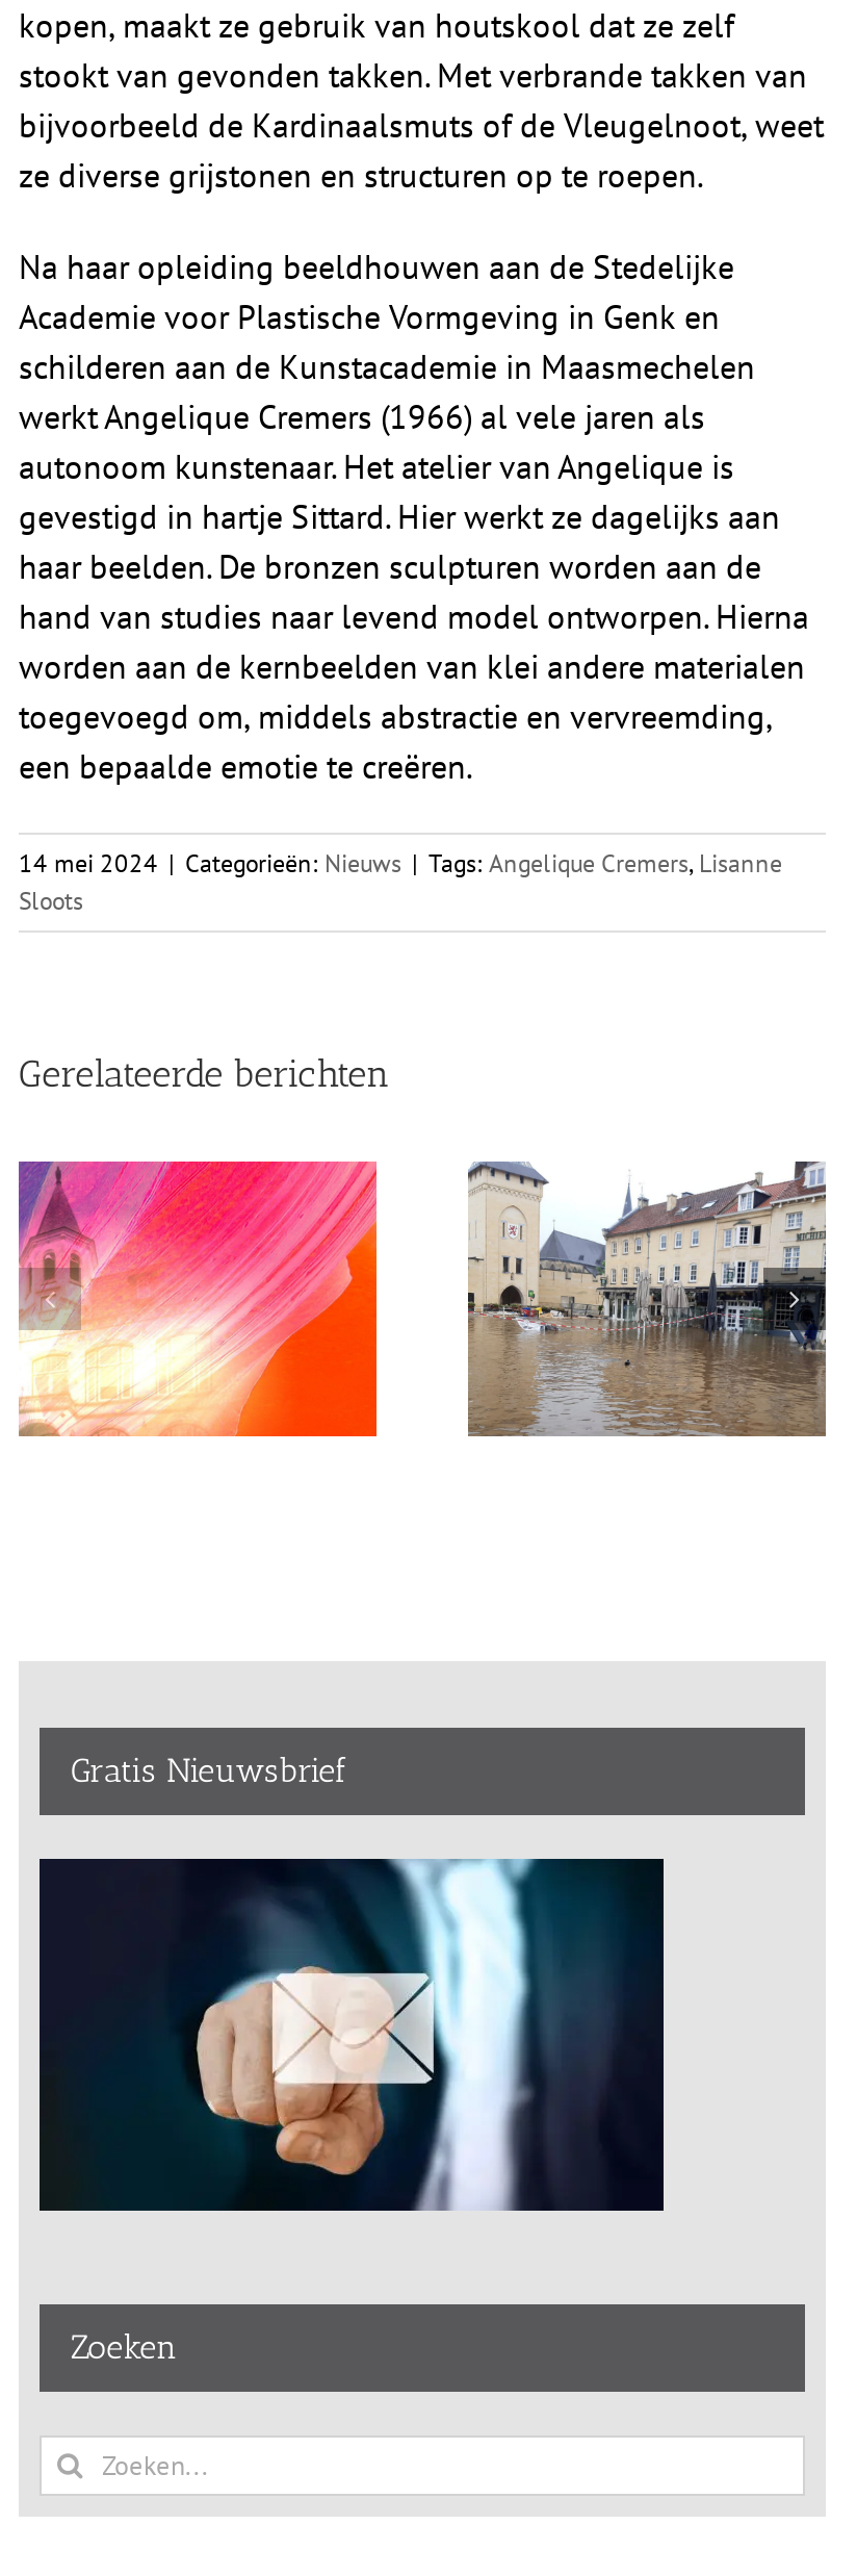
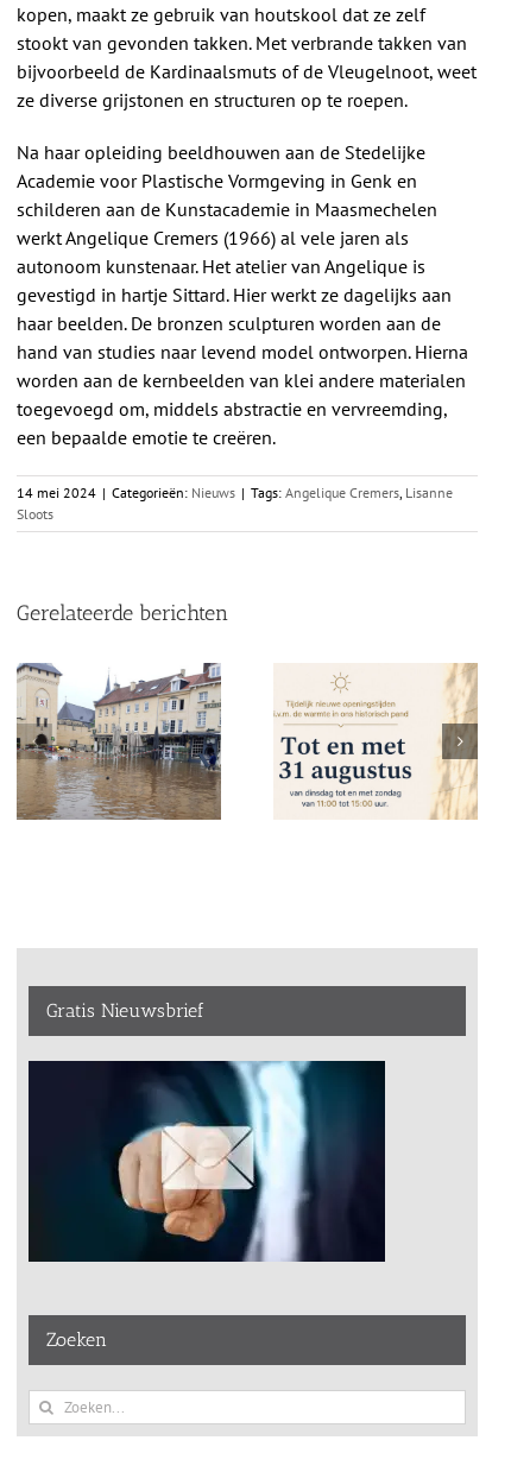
[19,1159,379,1438] [image] -> [15,662,222,821] [image]
[466,1159,826,1438] [image] -> [273,663,478,820] [image]

